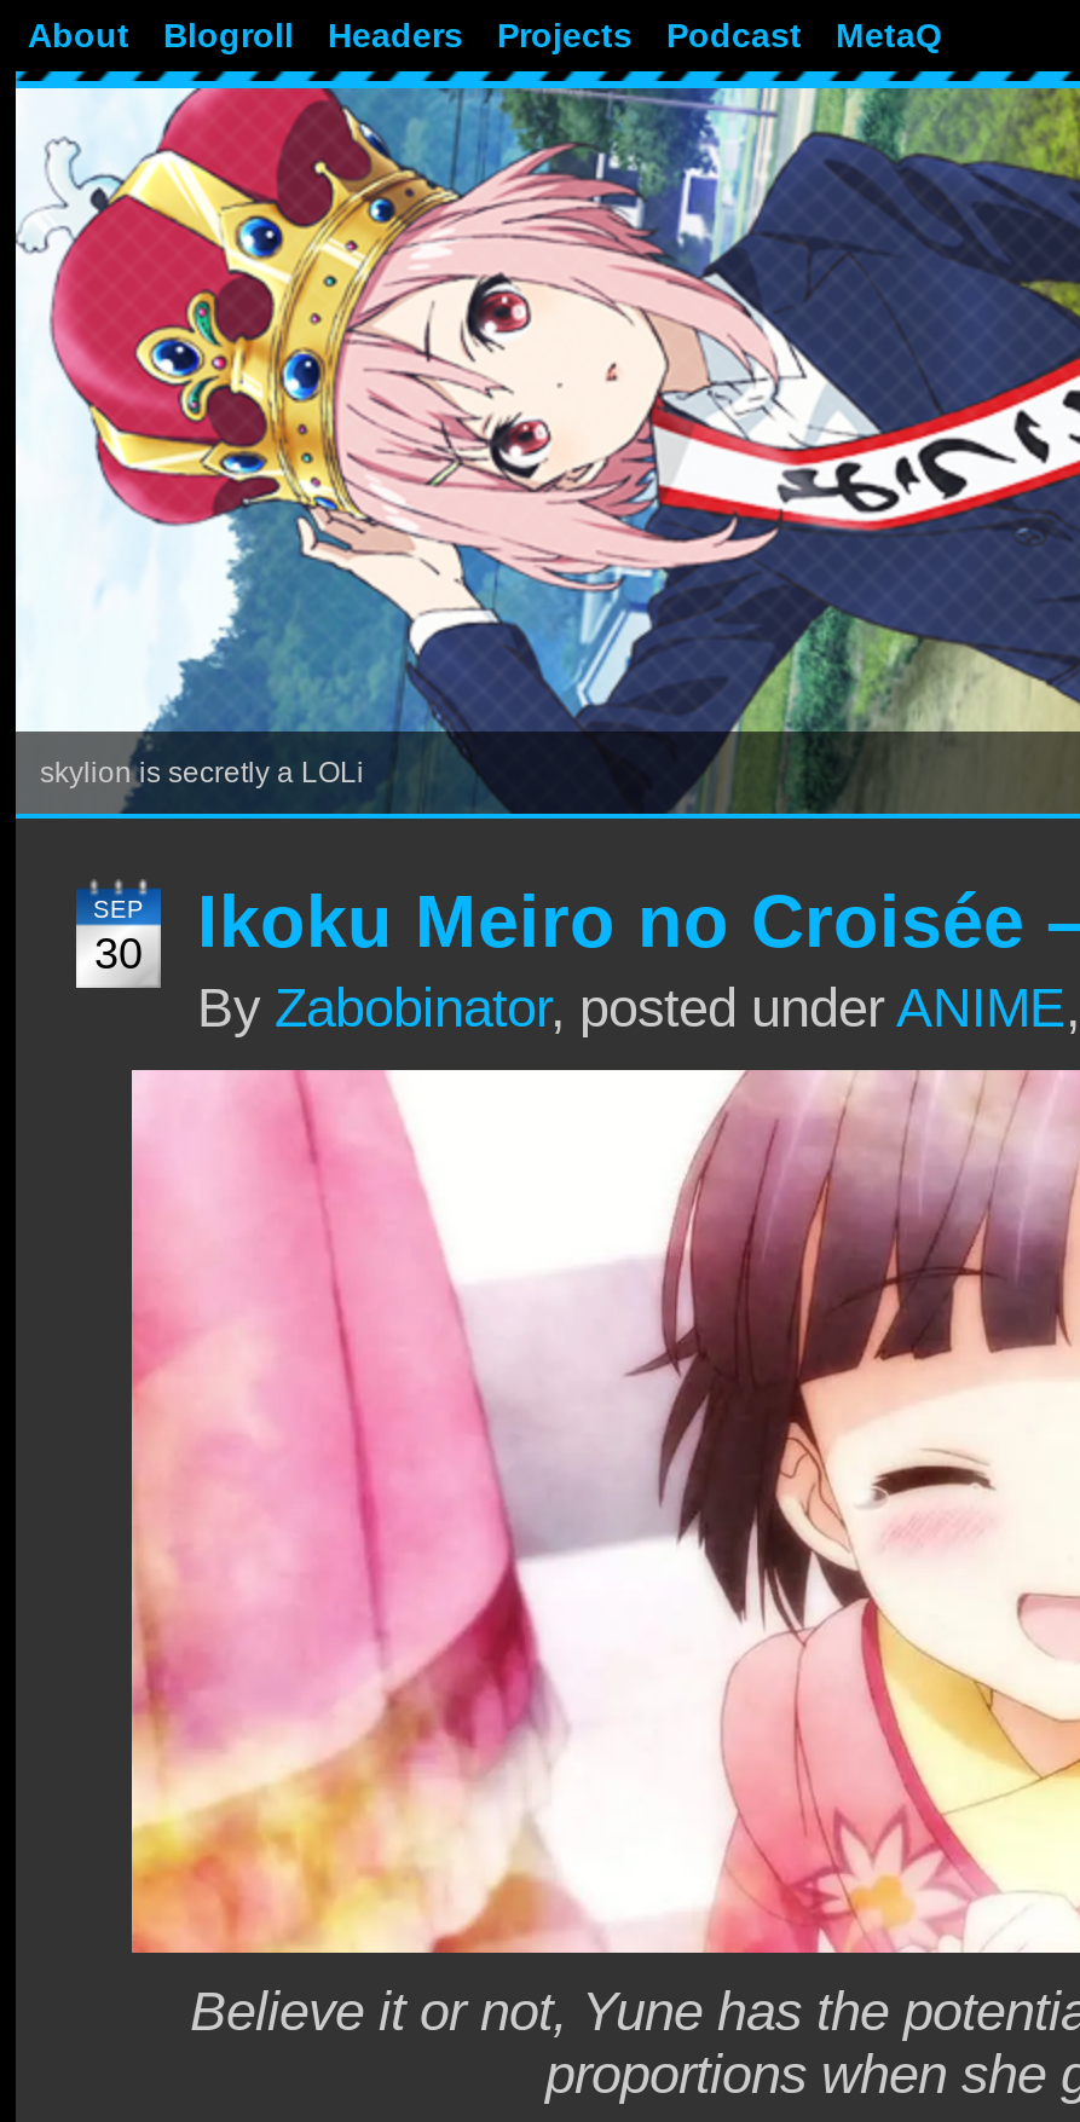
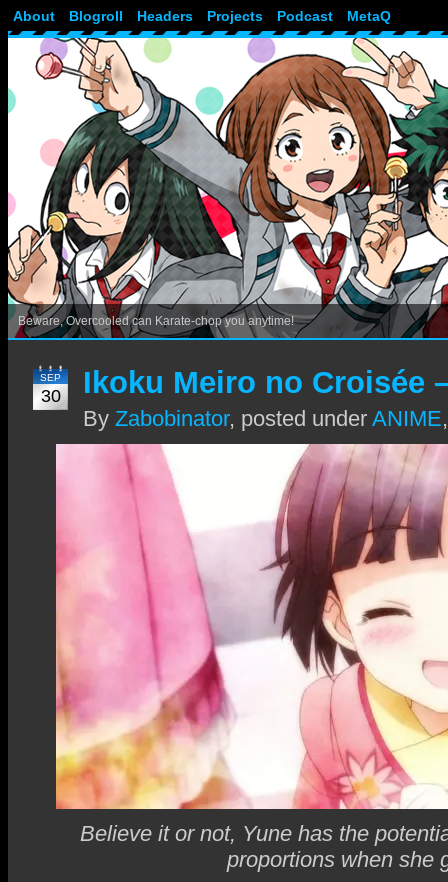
[13,86,1073,814] [image] | skylion is secretly a LOLi -> [7,37,445,338] [image] | Beware, Overcooled can Karate-chop you anytime!

